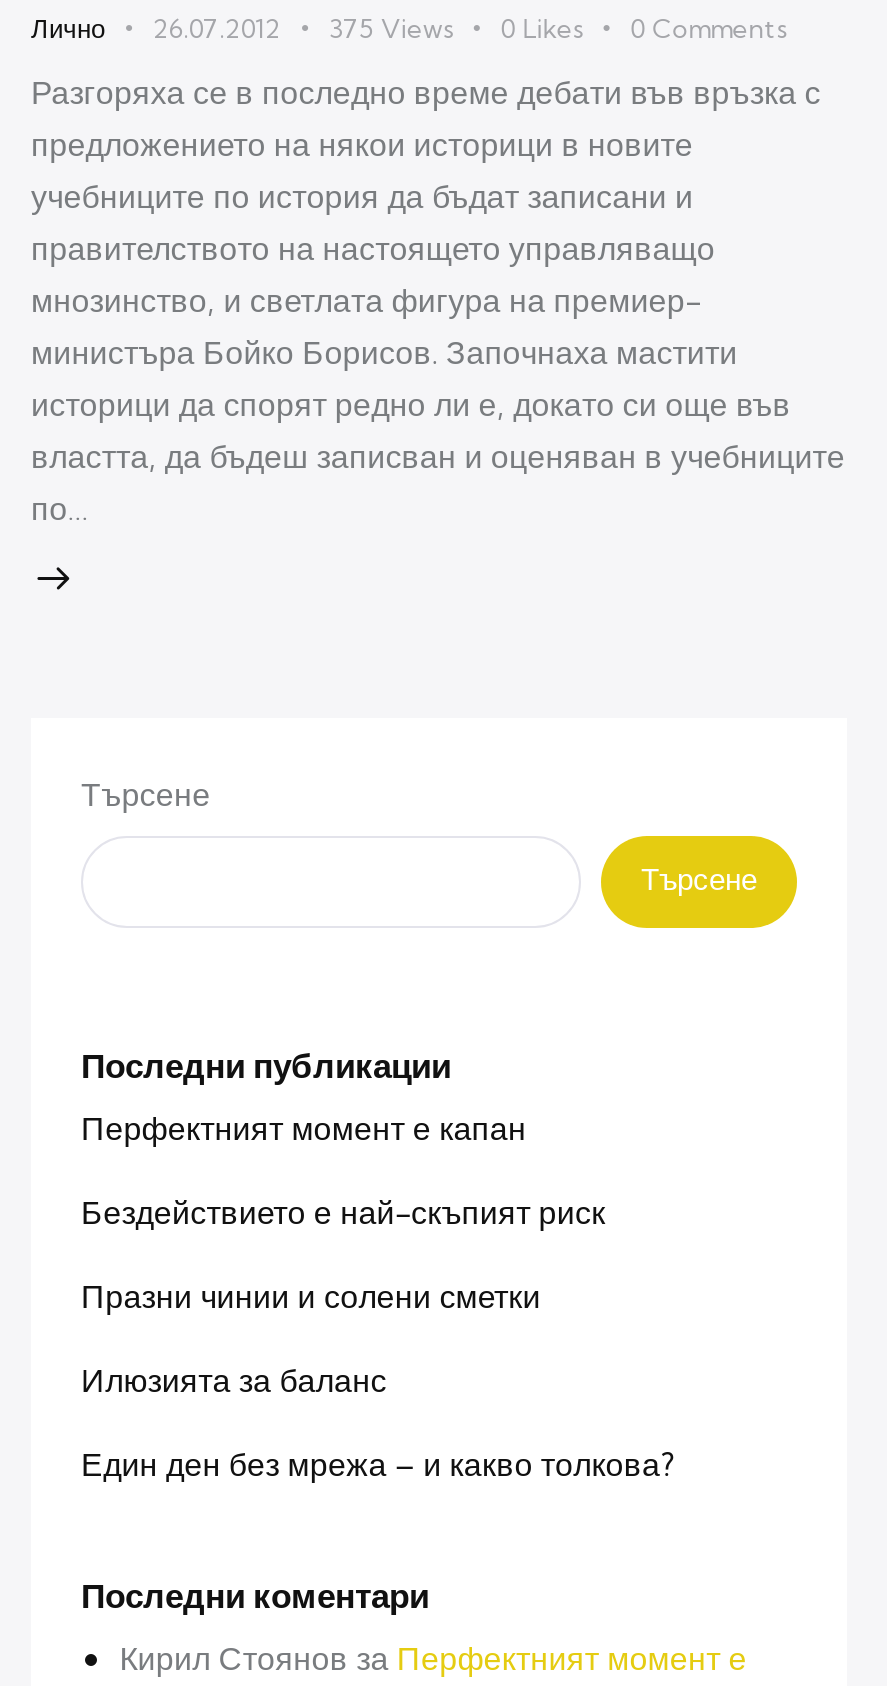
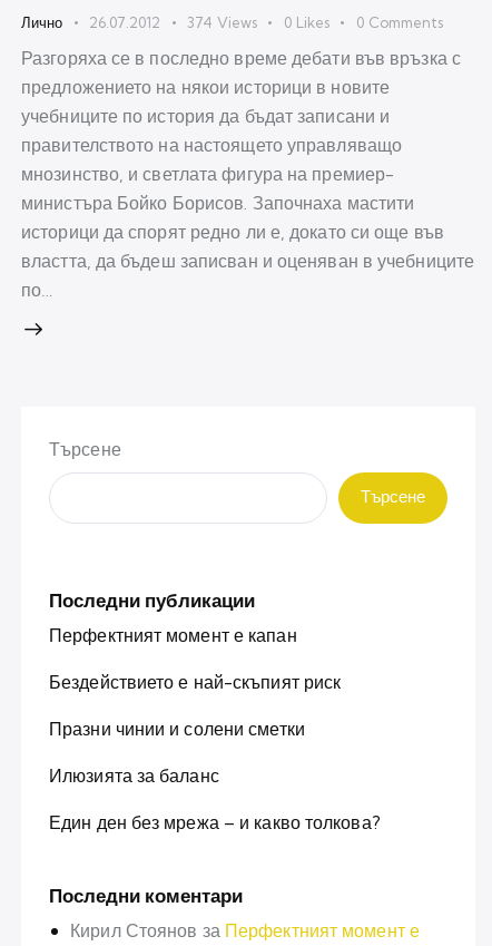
[31,11,786,43] Лично 26.07.2012 375 Views 0 Likes 0 Comments -> [21,13,443,31] Лично 26.07.2012 374 Views 0 Likes 0 Comments

